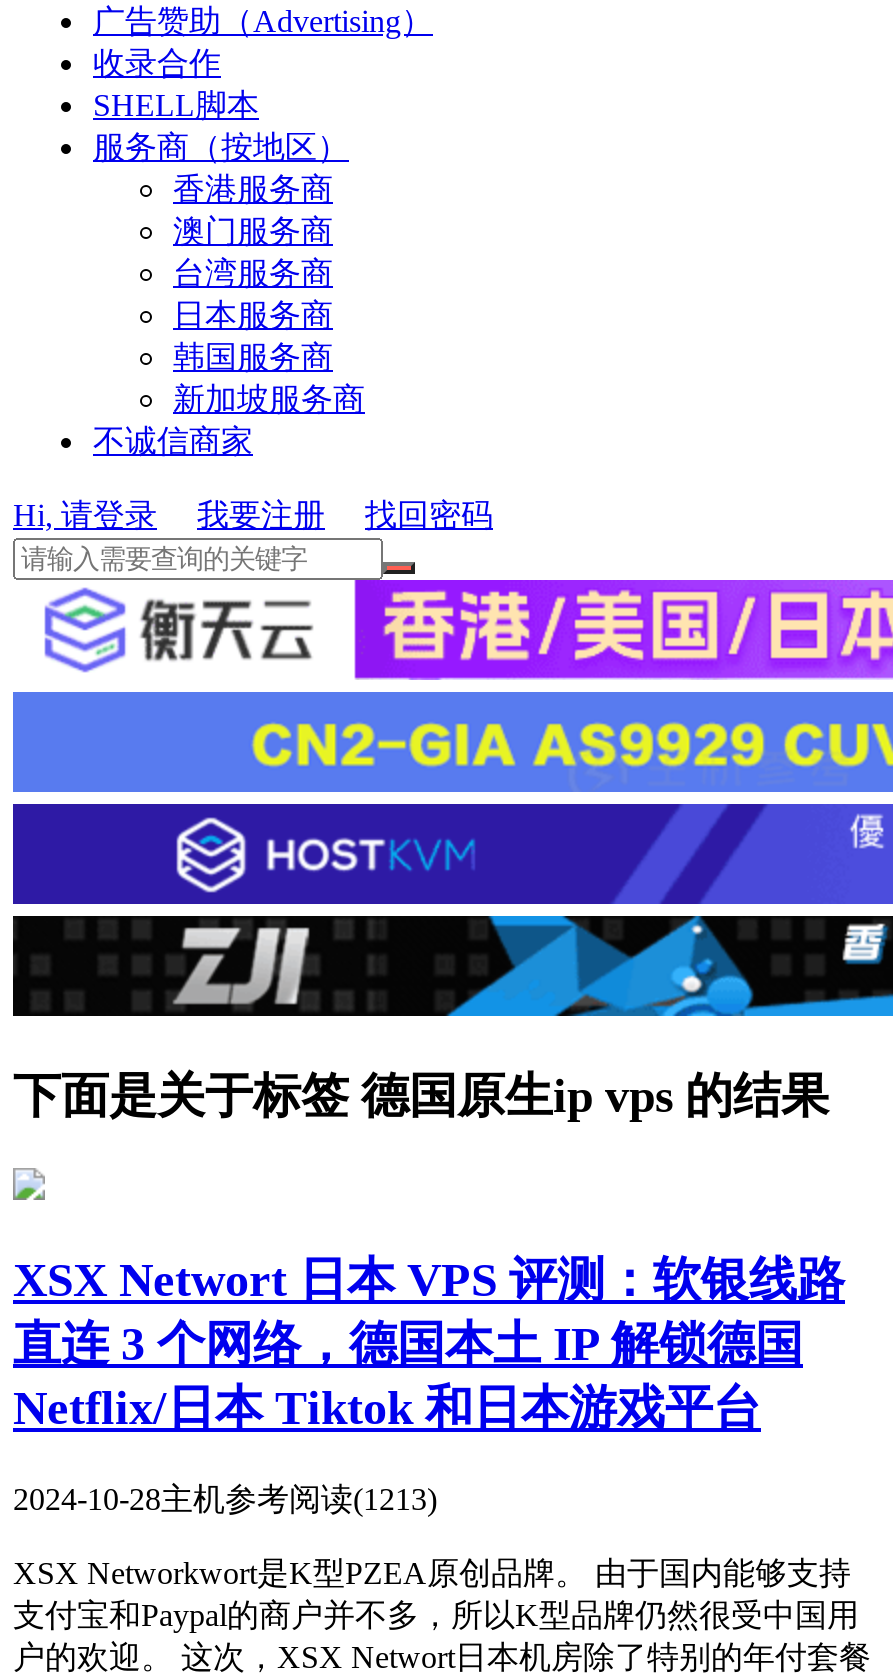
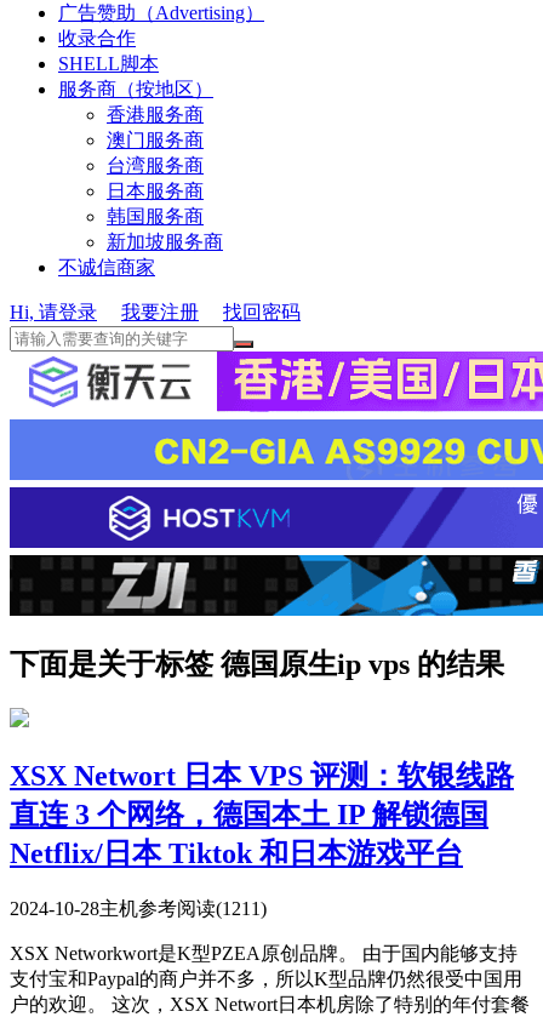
[13,1481,437,1515] 2024-10-28主机参考阅读(1213) -> [10,898,267,918] 2024-10-28主机参考阅读(1211)

